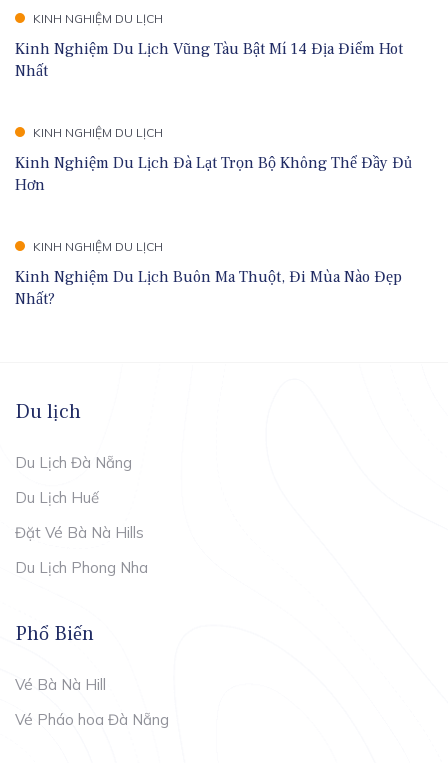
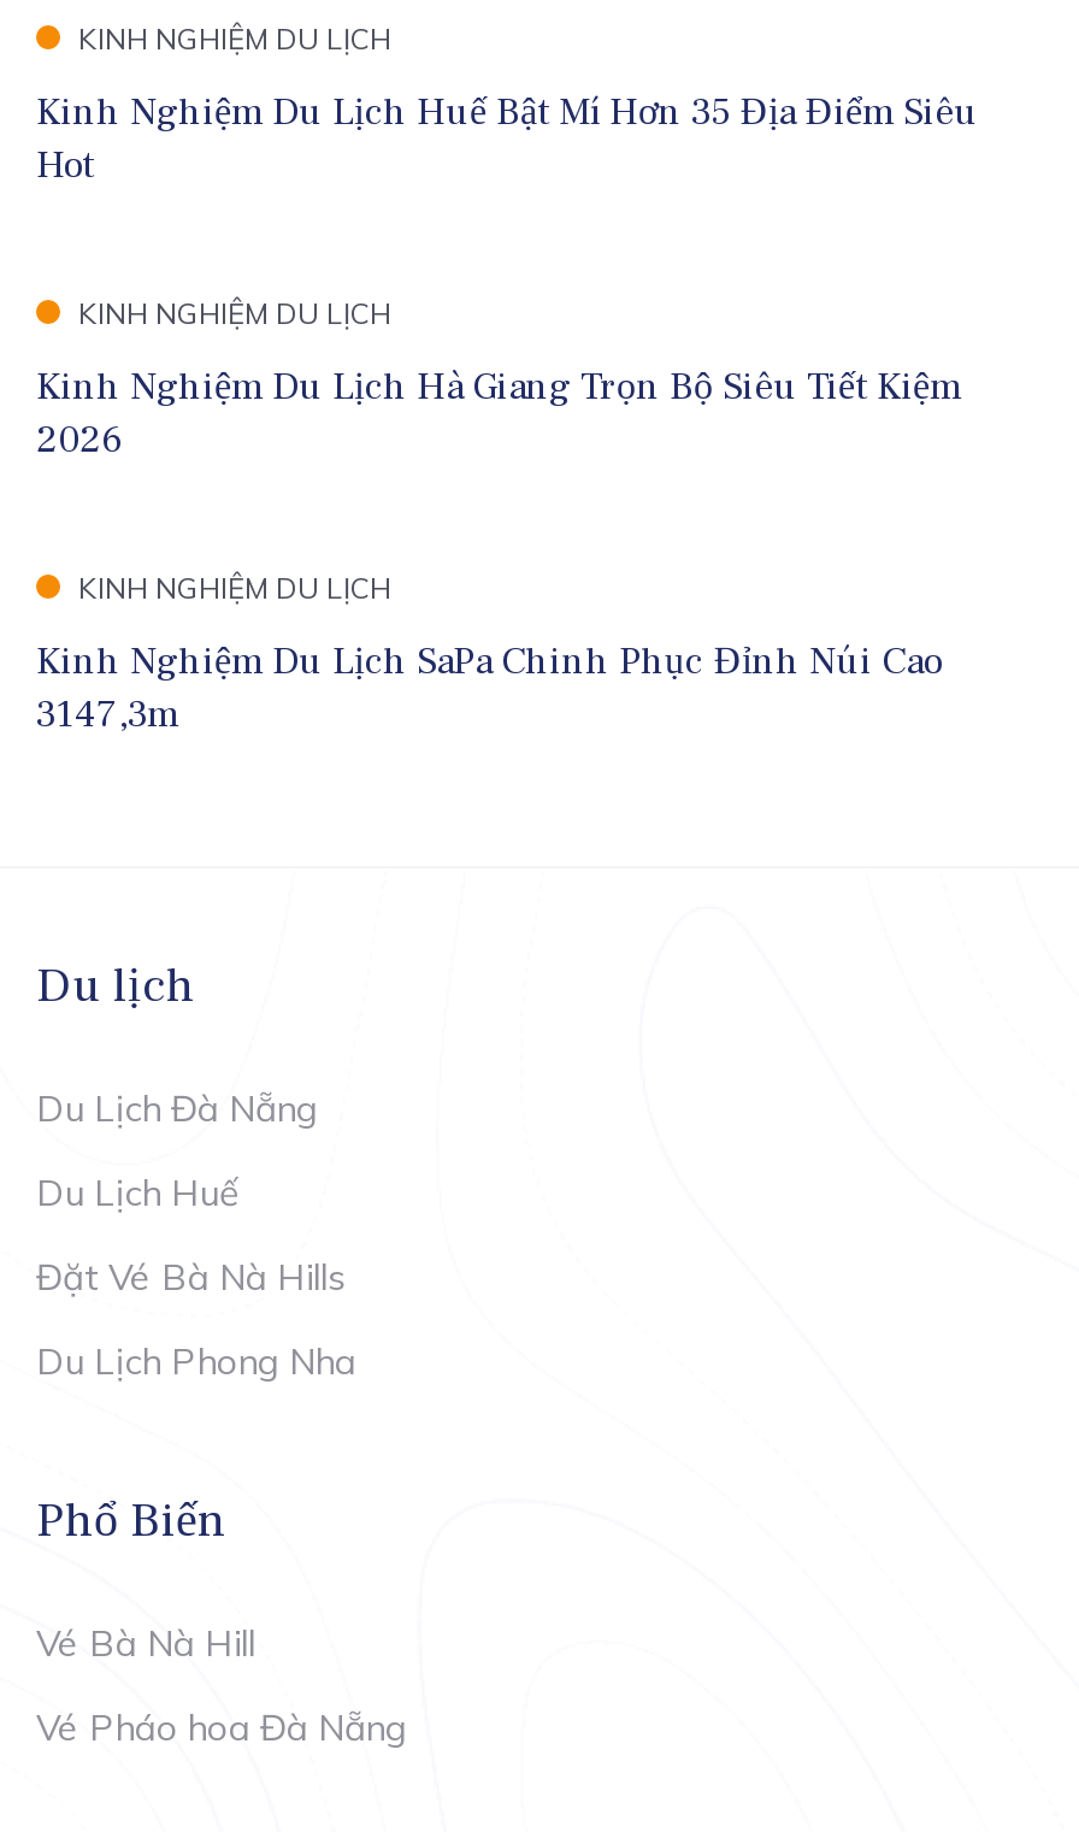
[15,38,403,80] Kinh Nghiệm Du Lịch Vũng Tàu Bật Mí 14 Địa Điểm Hot | Nhất -> [36,87,978,188] Kinh Nghiệm Du Lịch Huế Bật Mí Hơn 35 Địa Điểm Siêu | Hot
[15,152,412,194] Kinh Nghiệm Du Lịch Đà Lạt Trọn Bộ Không Thể Đầy Đủ | Hơn -> [36,361,961,463] Kinh Nghiệm Du Lịch Hà Giang Trọn Bộ Siêu Tiết Kiệm | 2026
[15,266,402,308] Kinh Nghiệm Du Lịch Buôn Ma Thuột, Đi Mùa Nào Đẹp | Nhất? -> [36,636,942,737] Kinh Nghiệm Du Lịch SaPa Chinh Phục Đỉnh Núi Cao | 3147,3m

